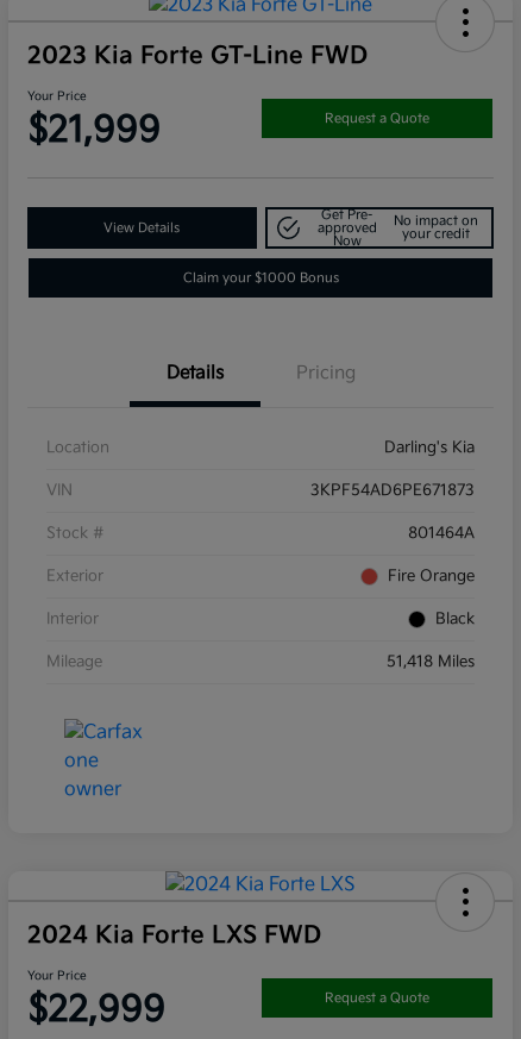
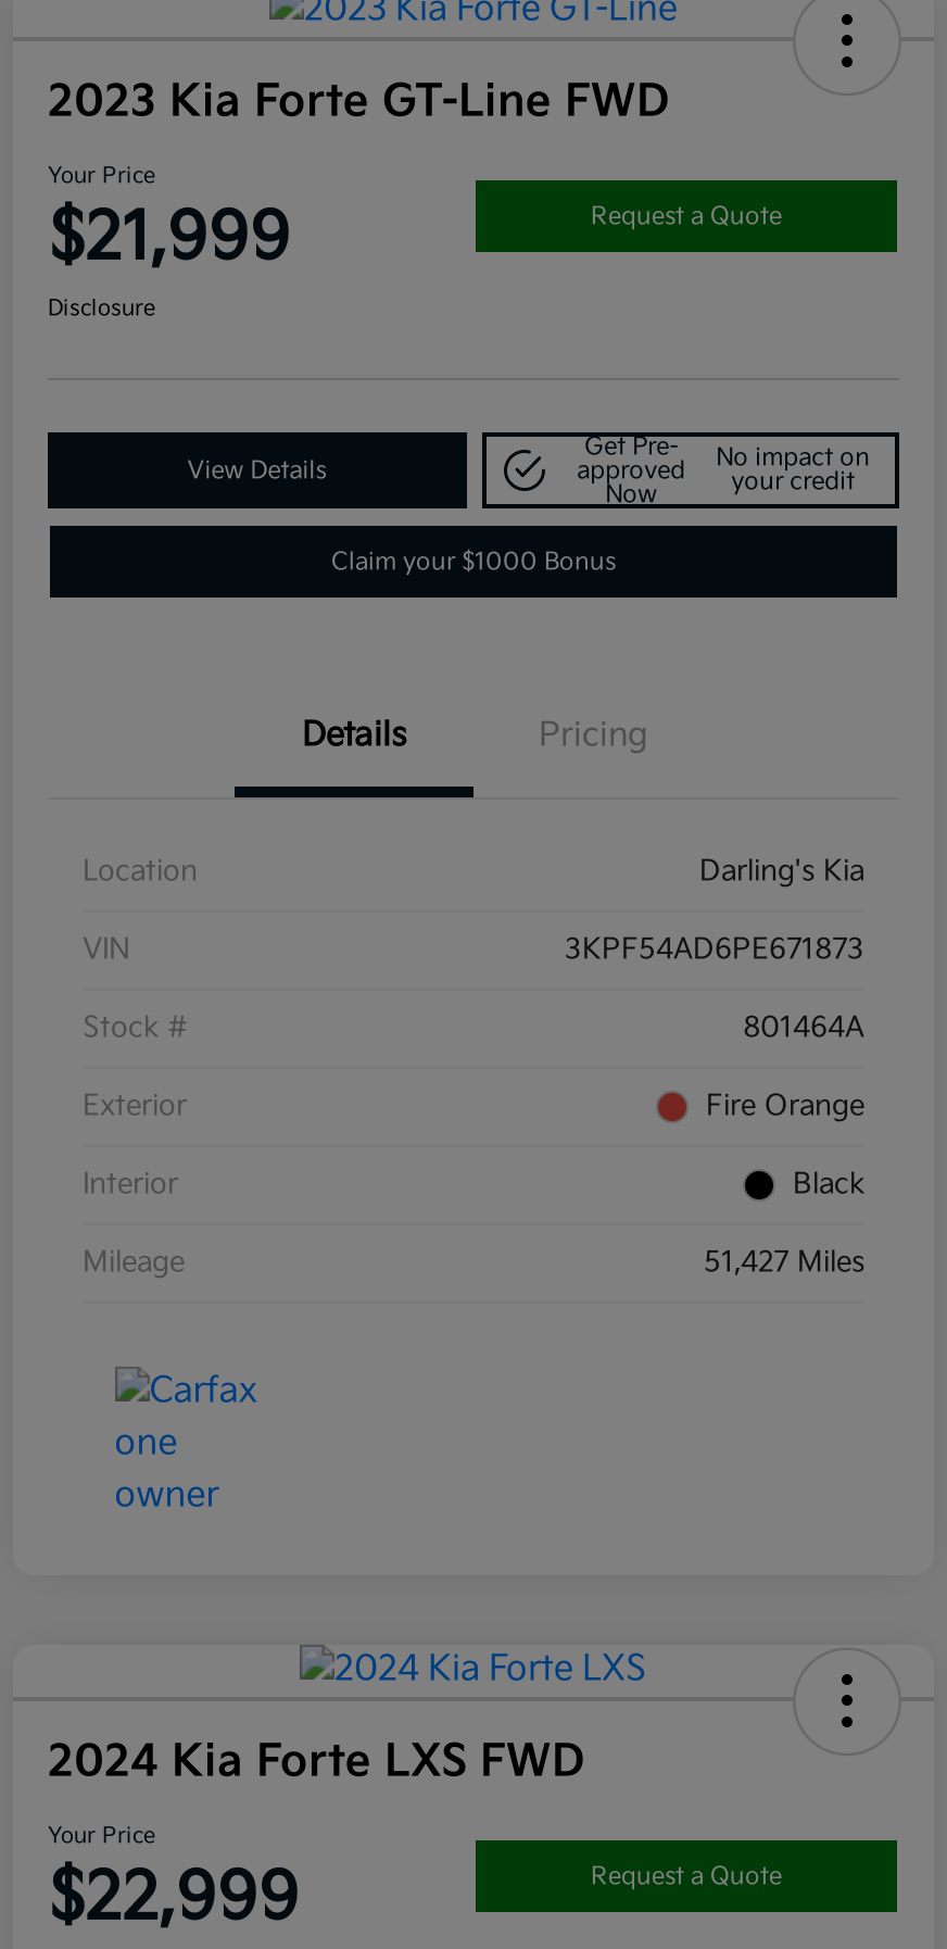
none -> [48,295,156,321] Disclosure
[387,652,475,671] 51,418 Miles -> [704,1245,864,1279] 51,427 Miles

